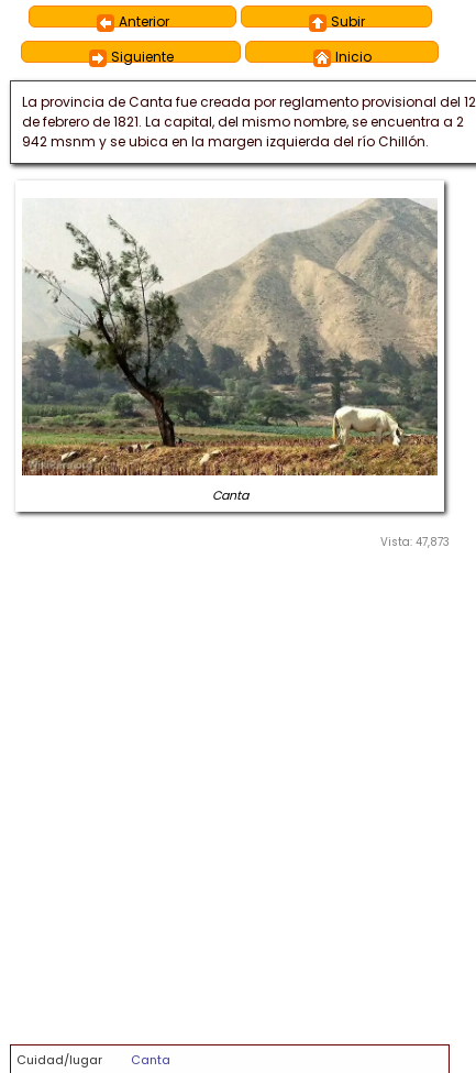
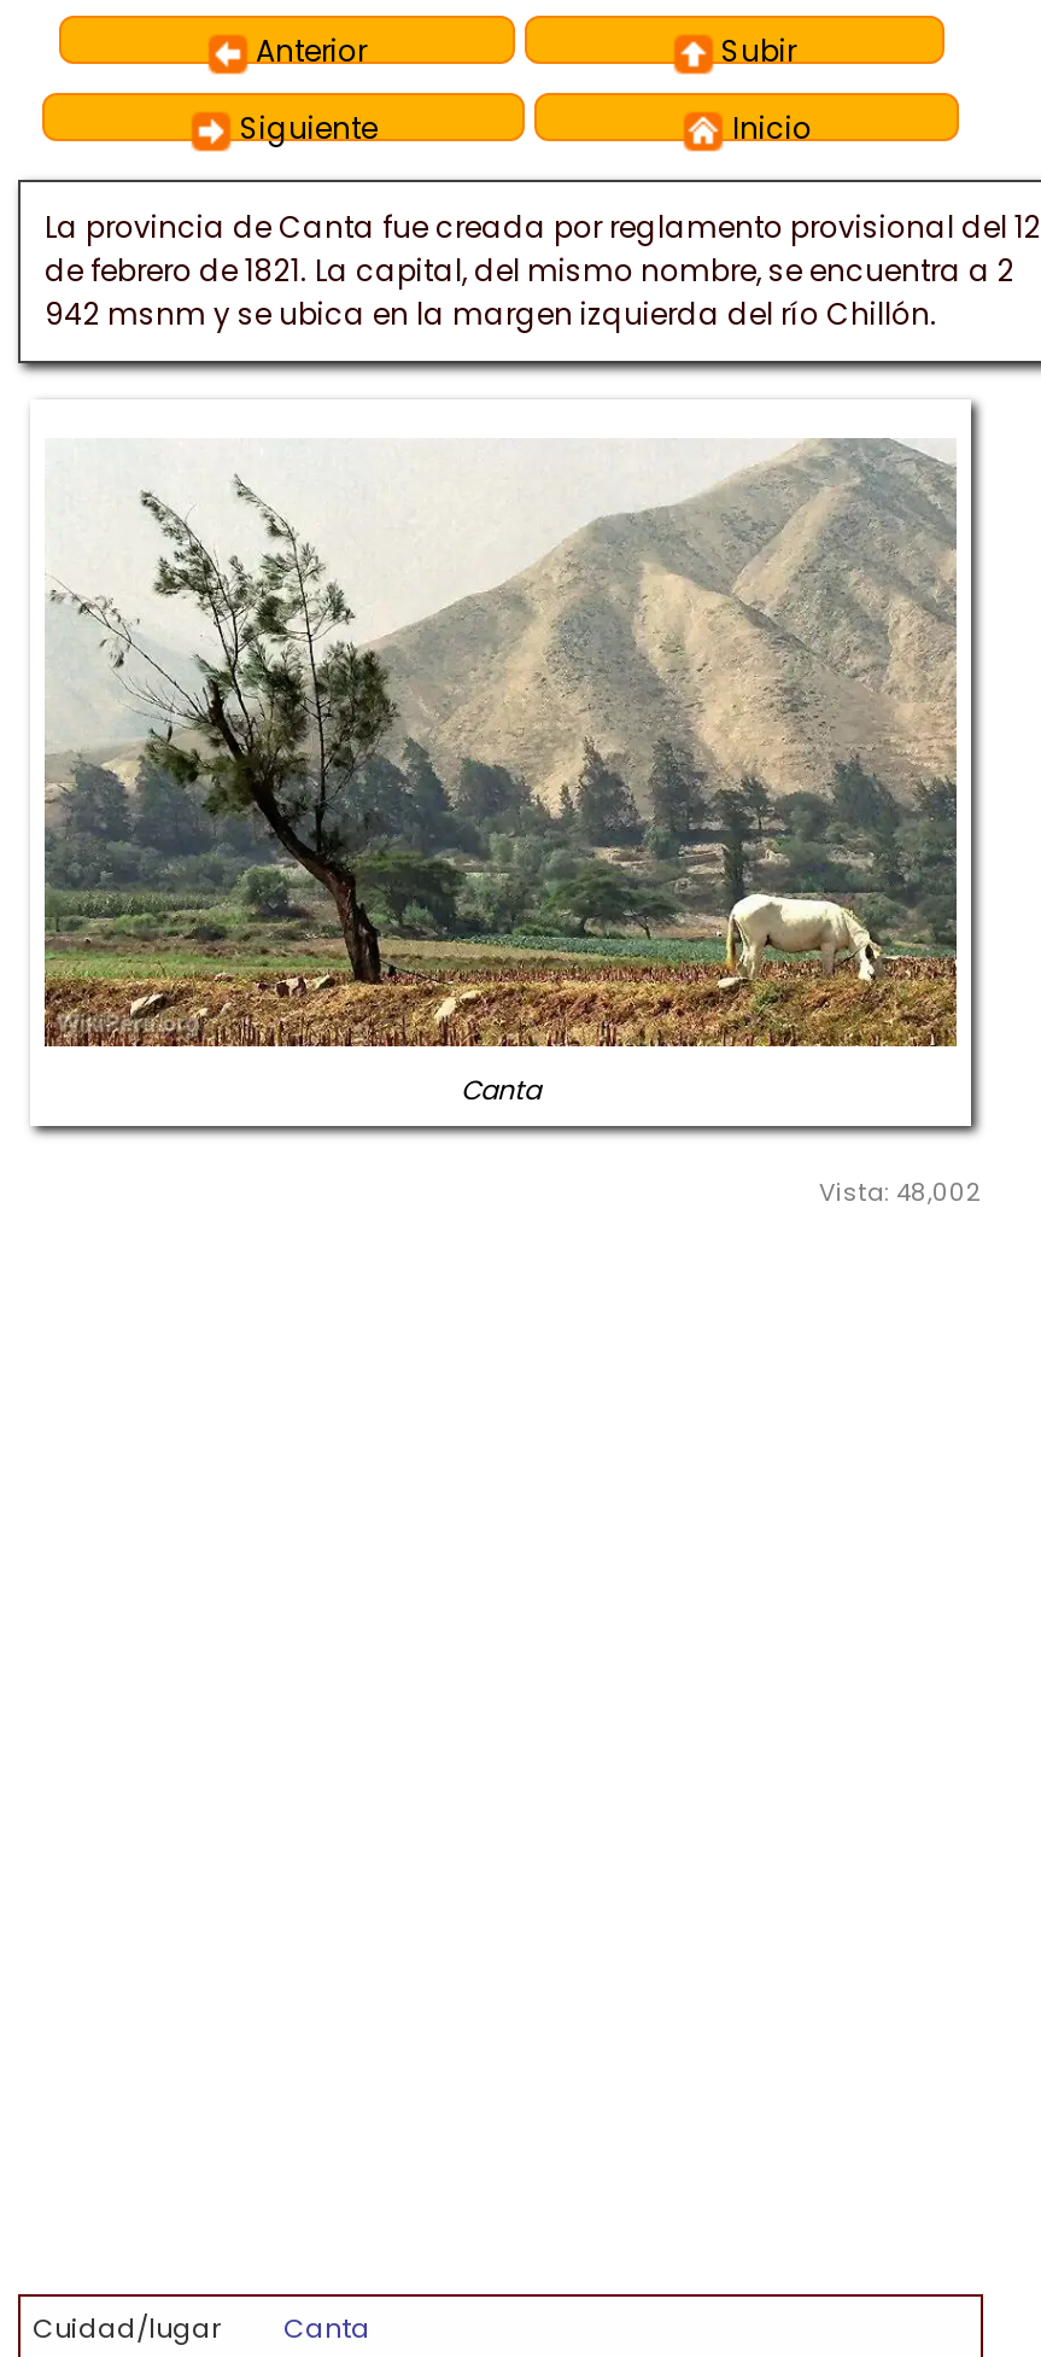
[380,534,450,550] Vista: 47,873 -> [819,1174,983,1210] Vista: 48,002

